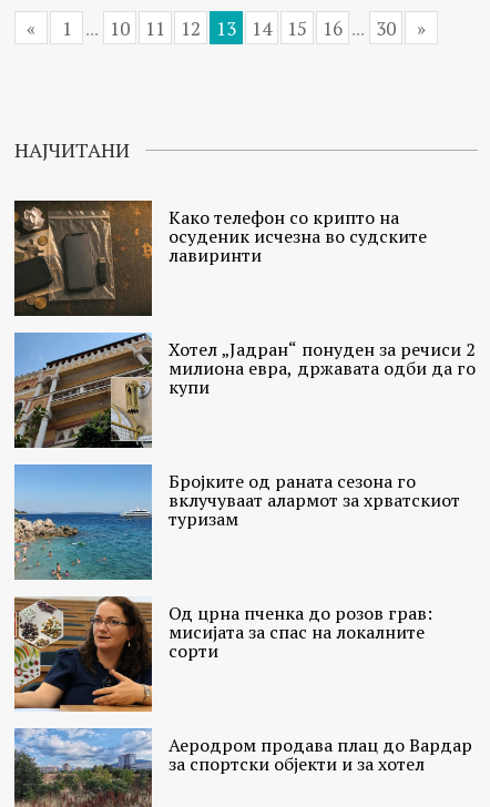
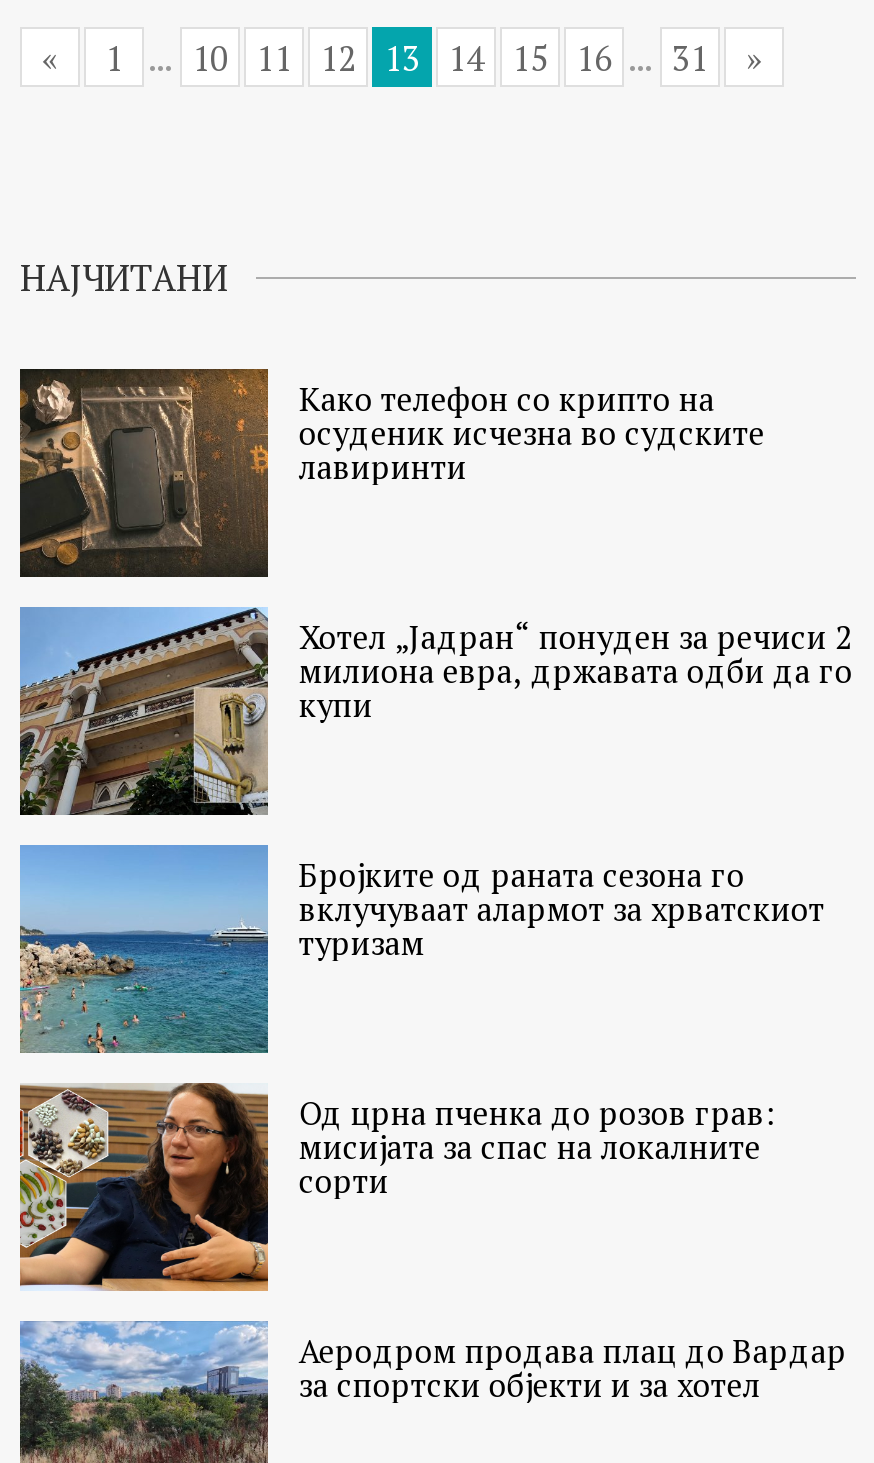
[323,15,396,41] 16 ... 30 -> [576,34,708,80] 16 ... 31

